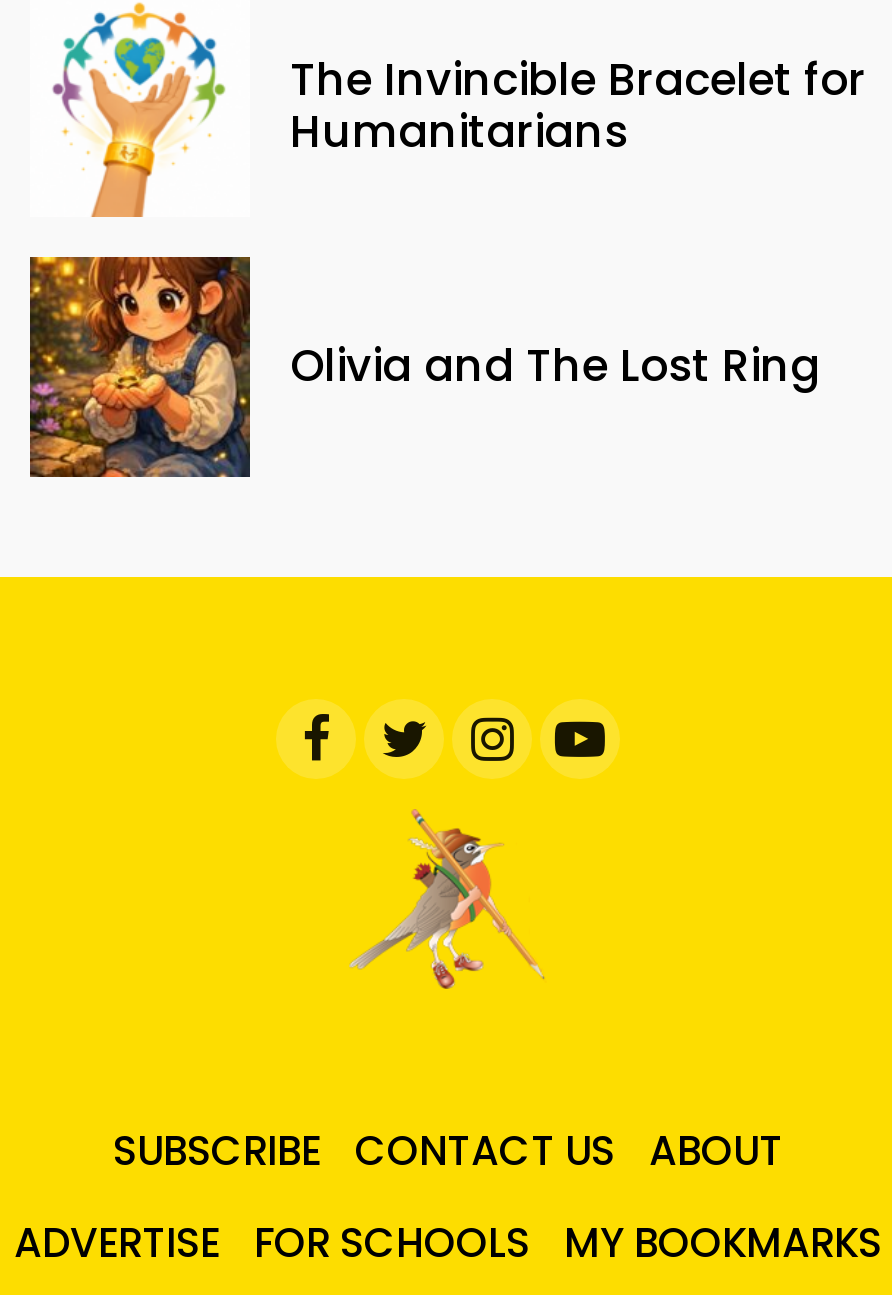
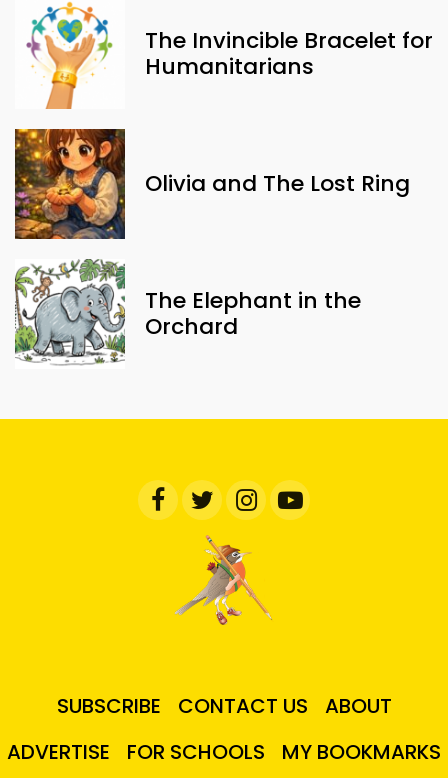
none -> [14,259,361,369] [image] | The Elephant in the | Orchard

